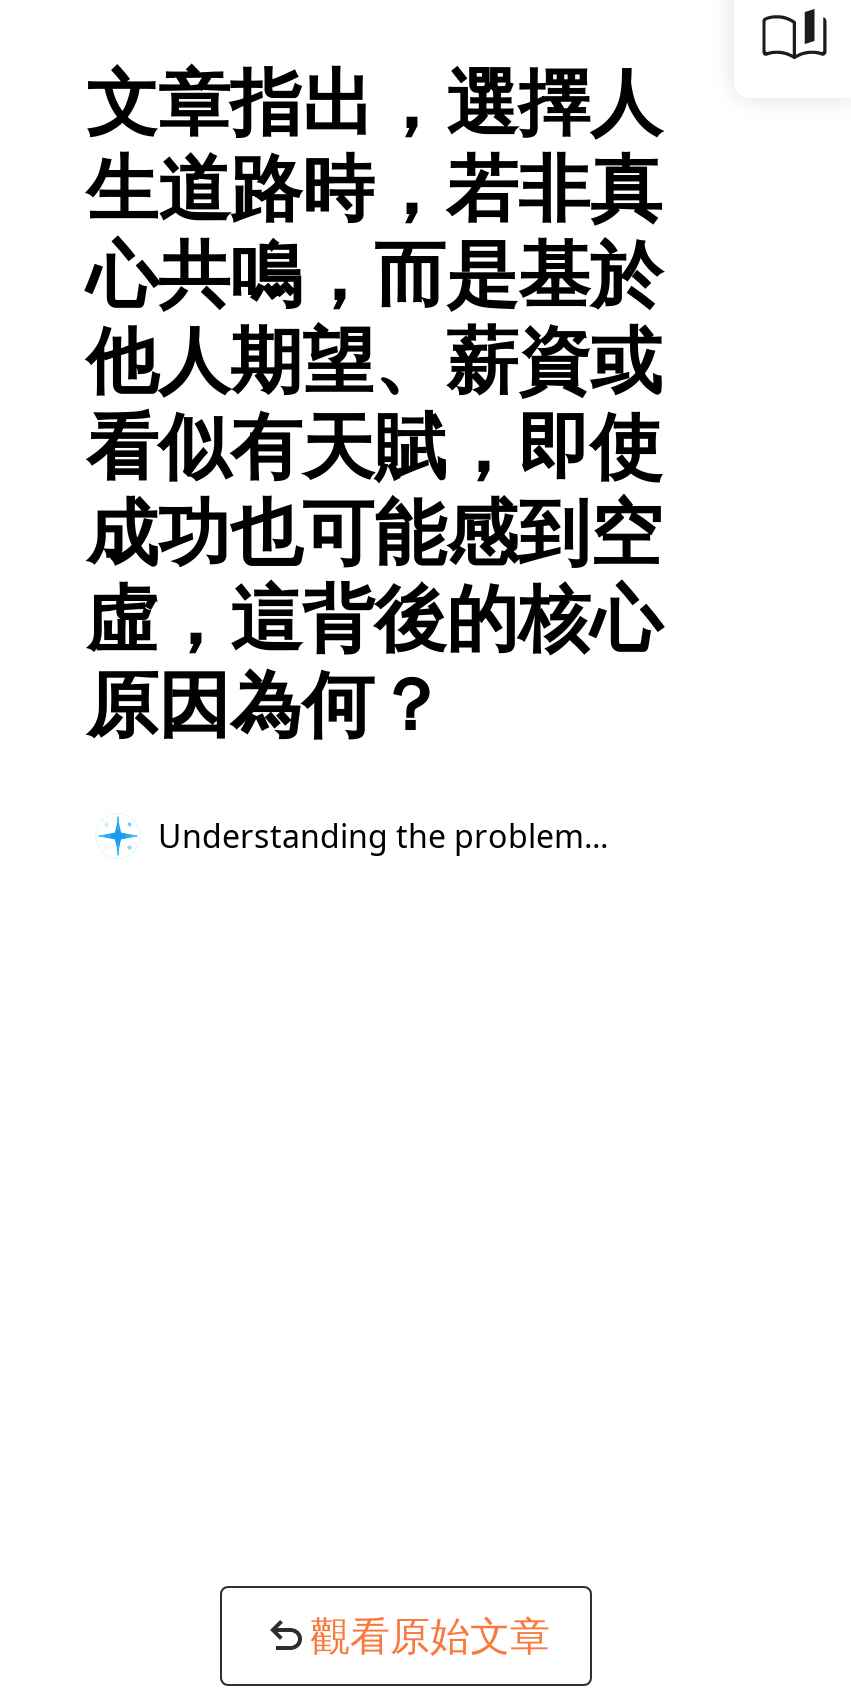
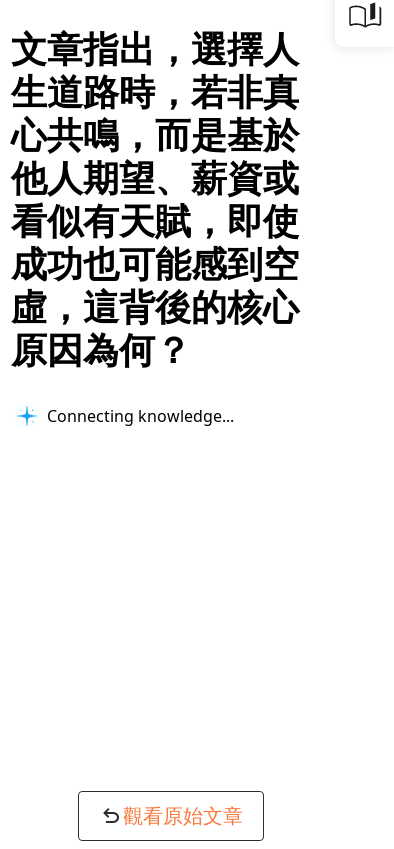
[158,813,608,857] Understanding the problem... -> [47,404,234,426] Connecting knowledge...

